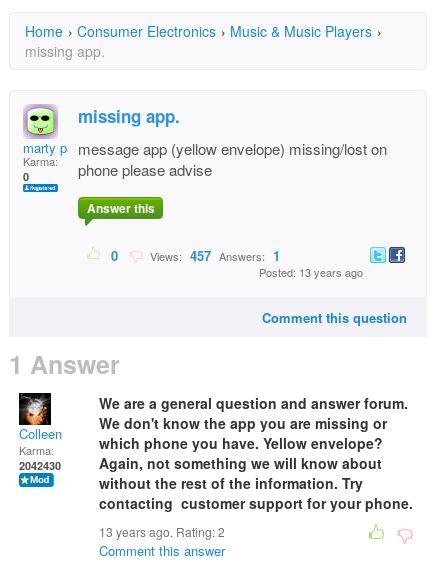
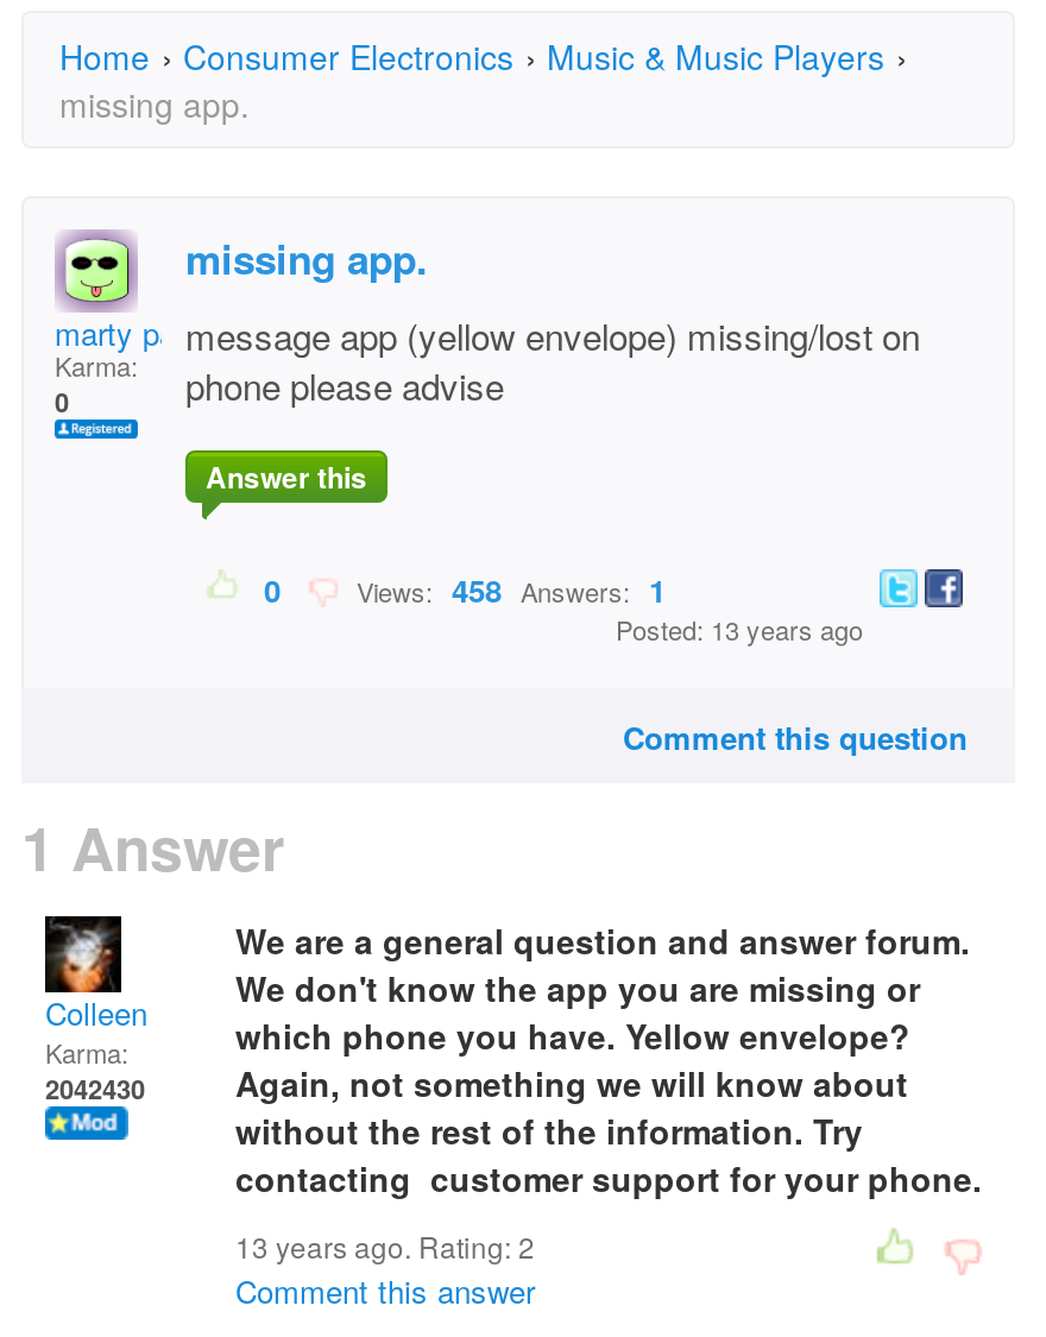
[144,246,280,265] Views: 457 Answers: 1 -> [342,567,666,612] Views: 458 Answers: 1

